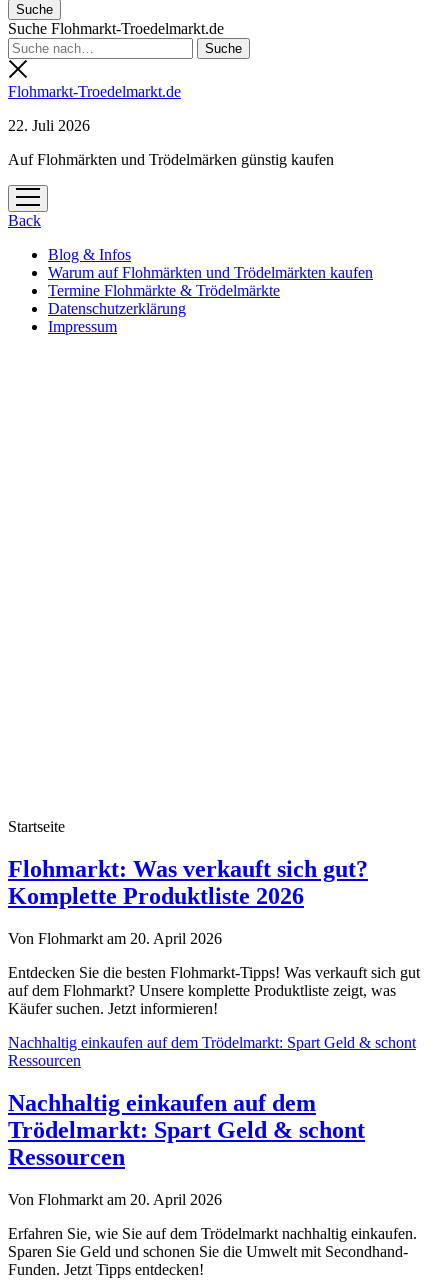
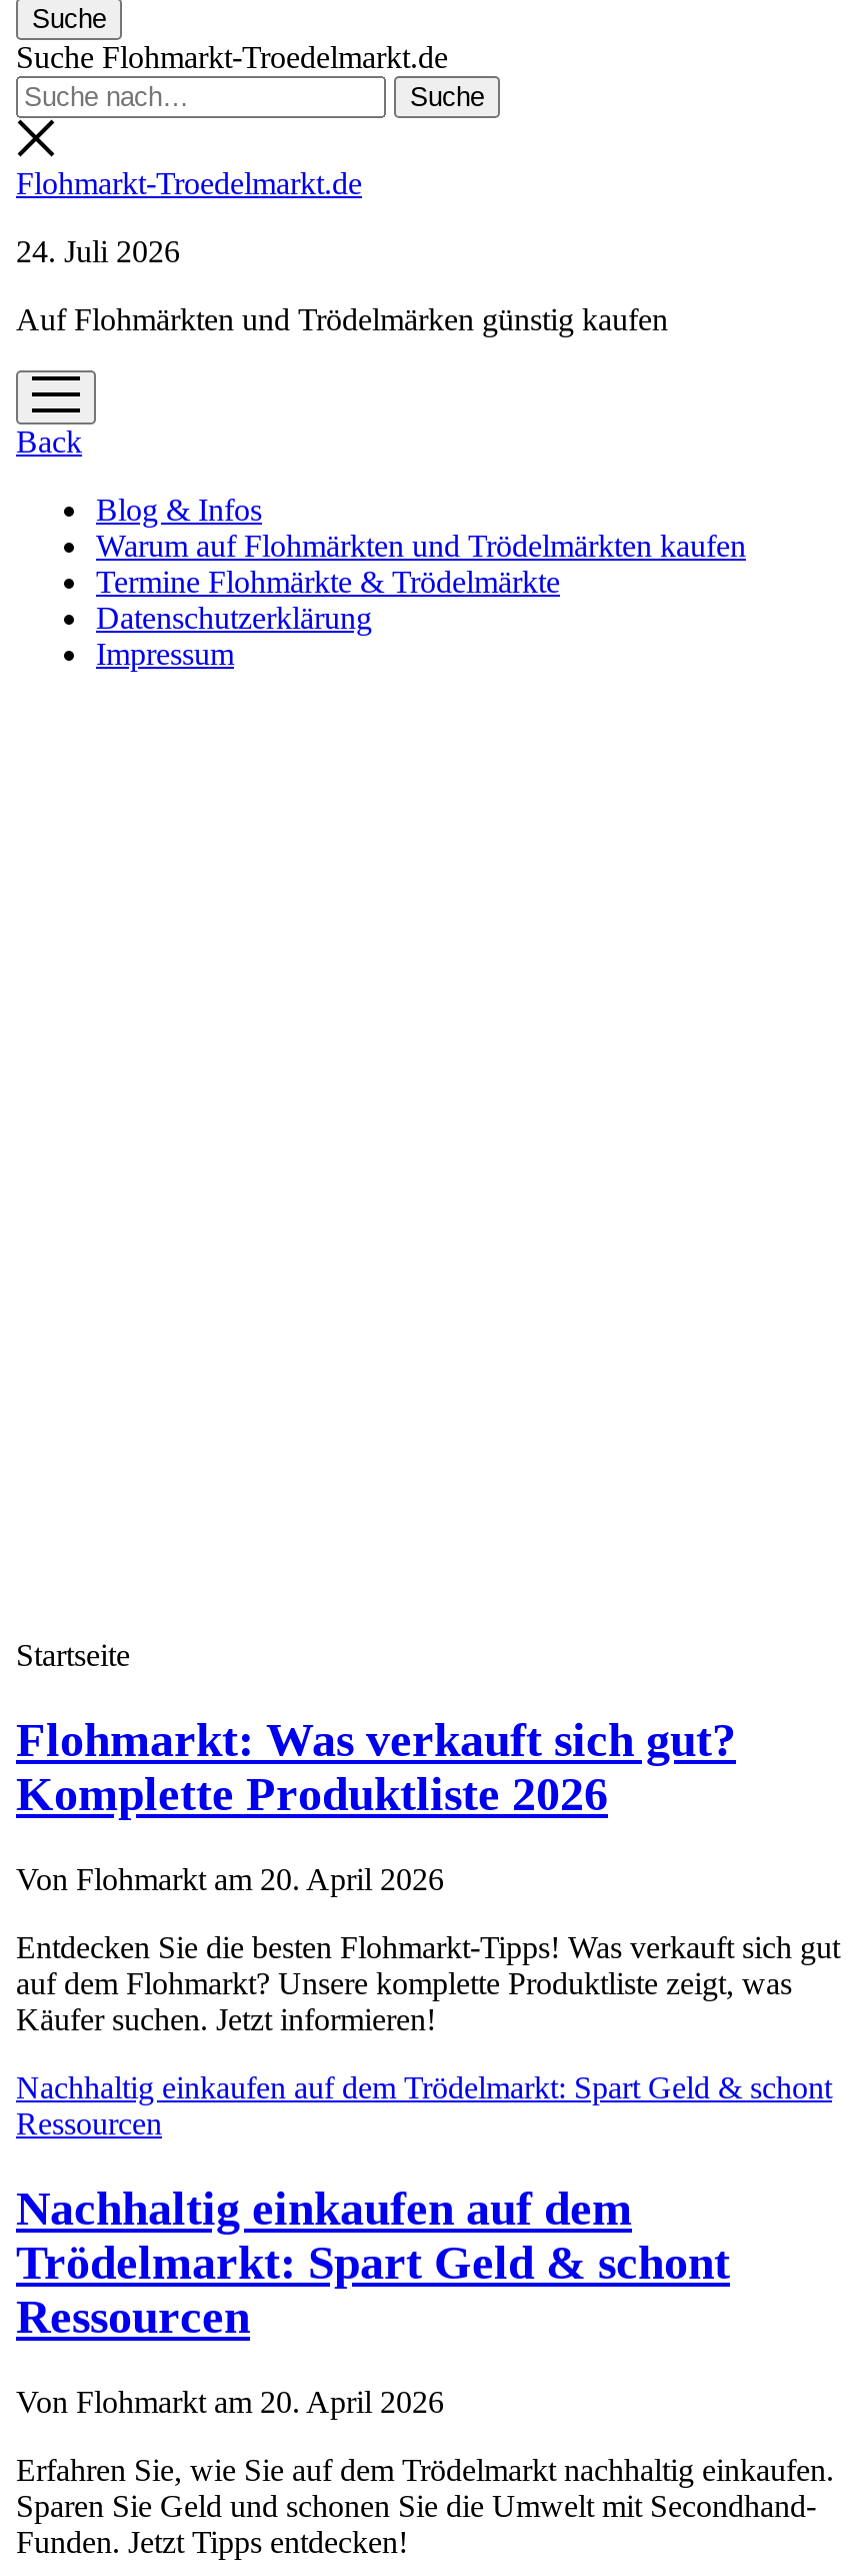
[8,117,90,134] 22. Juli 2026 -> [16,234,180,268] 24. Juli 2026

